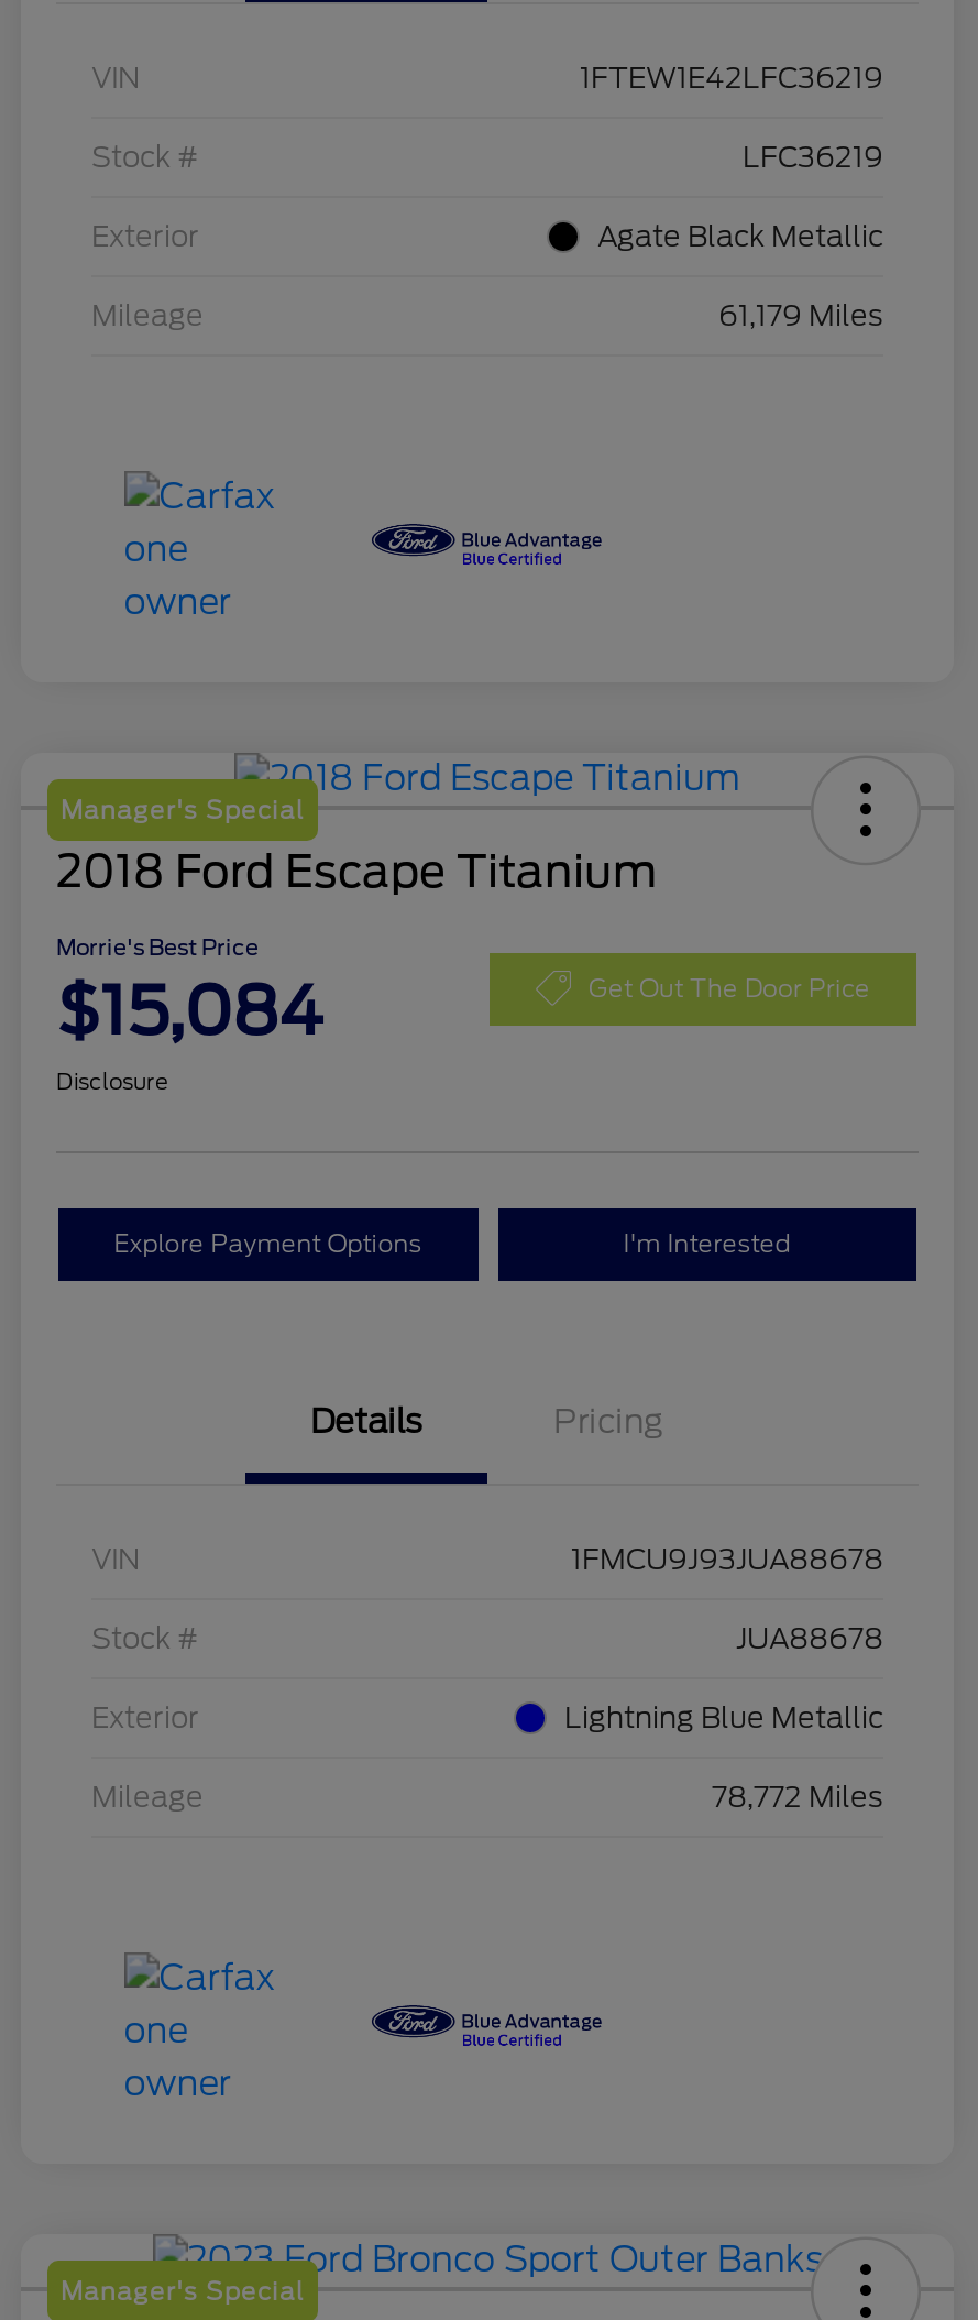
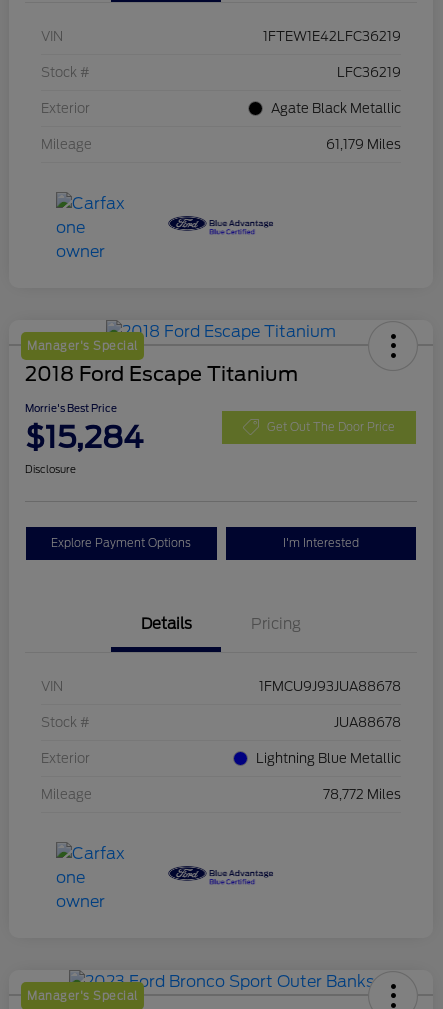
[56,971,322,1050] $15,084 -> [25,419,143,455] $15,284

